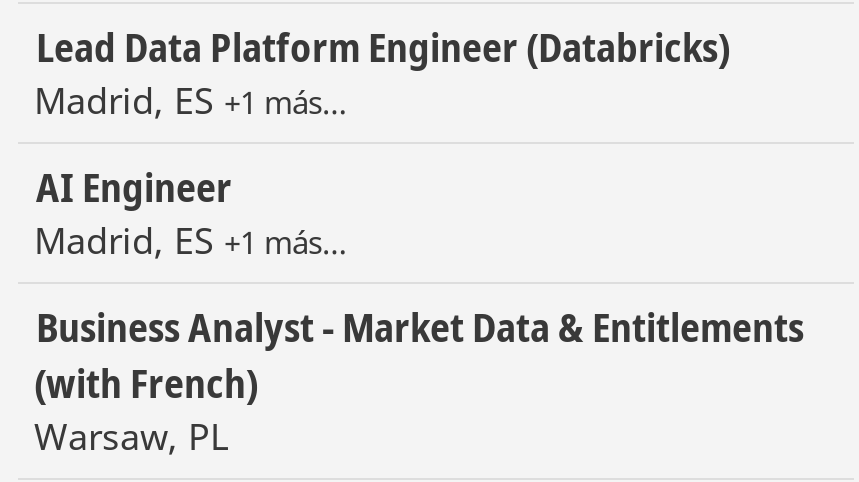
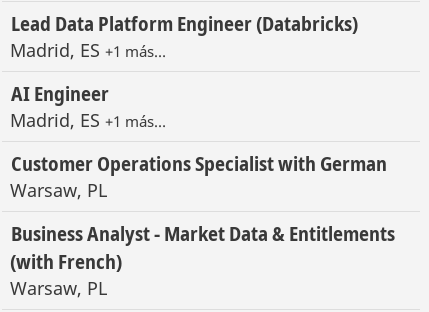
none -> [10,149,387,201] Customer Operations Specialist with German | Warsaw, PL

